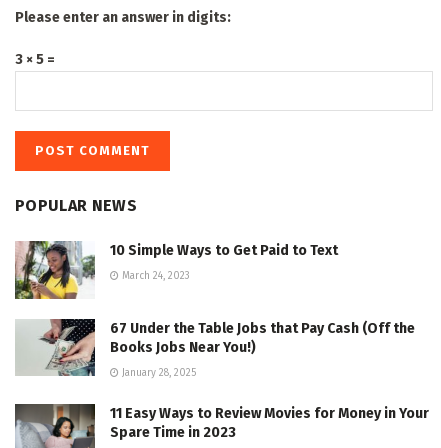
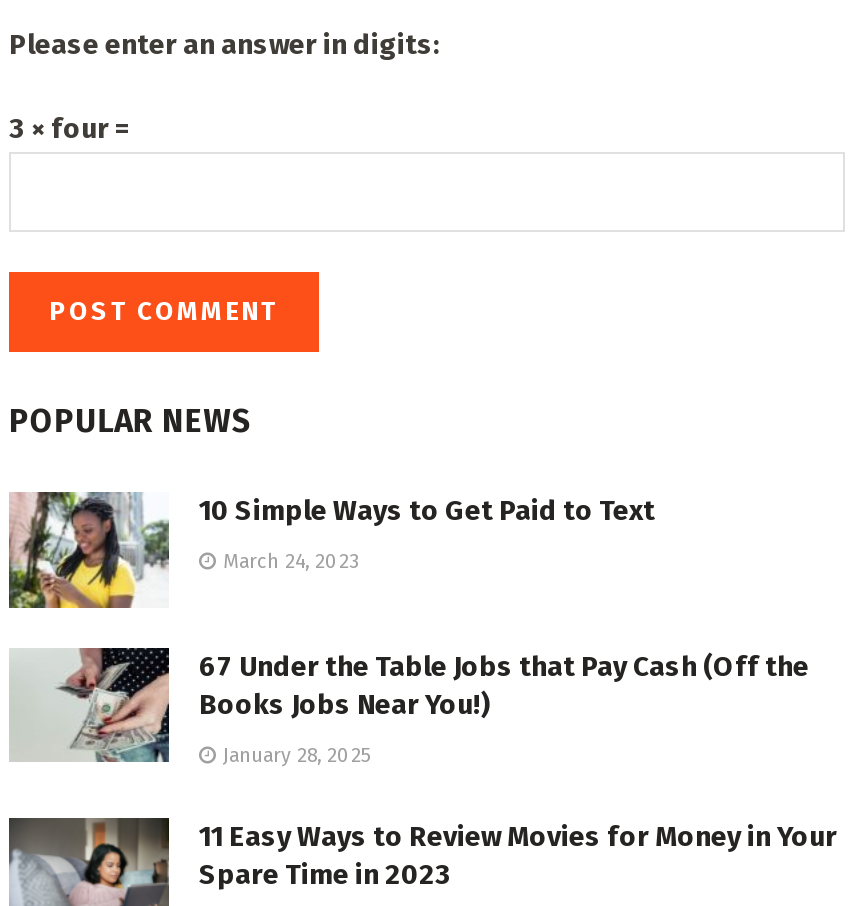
[15,51,55,68] 3 × 5 = -> [9,113,131,147] 3 × four =

